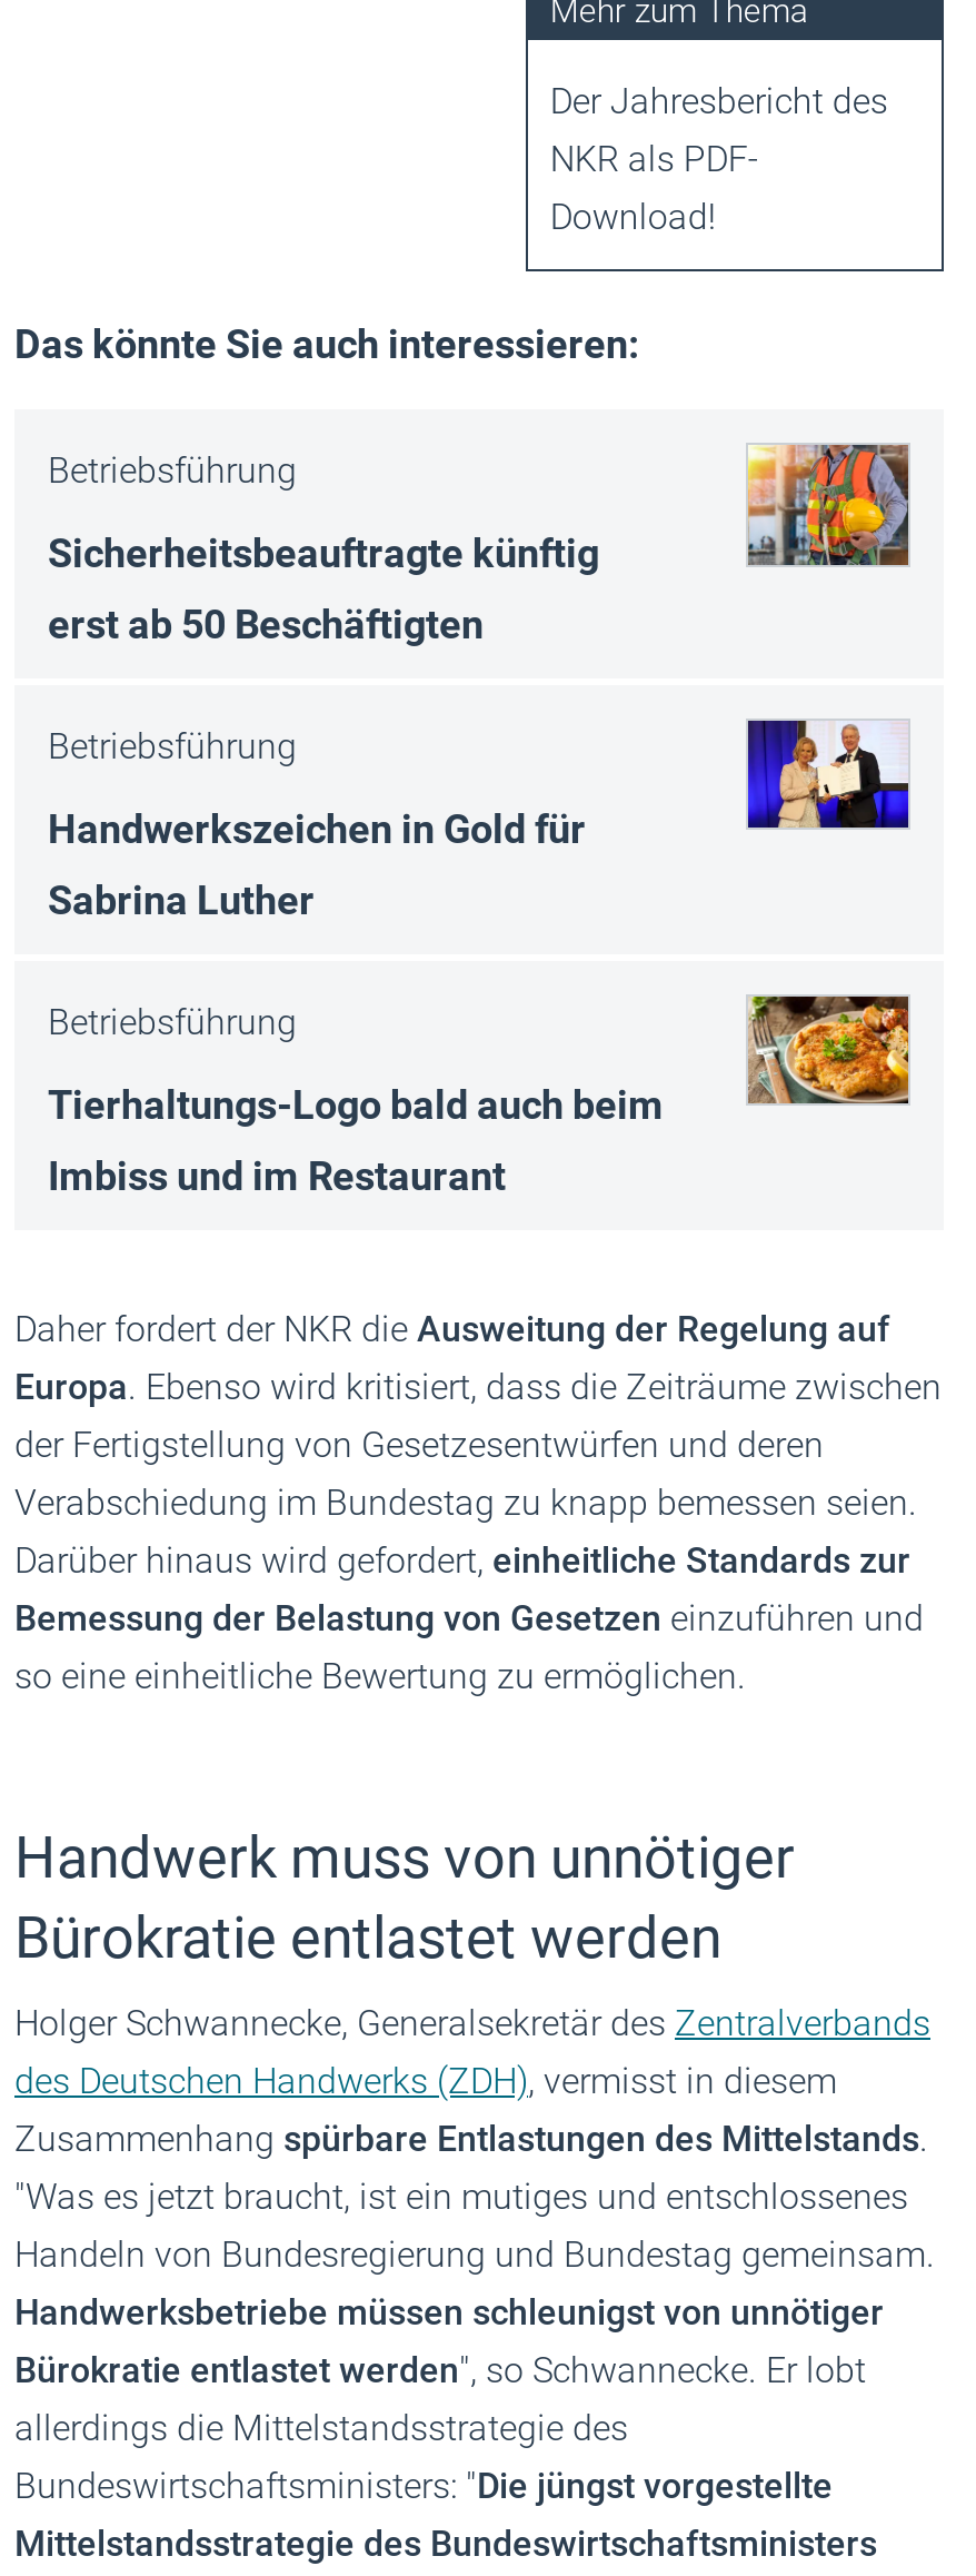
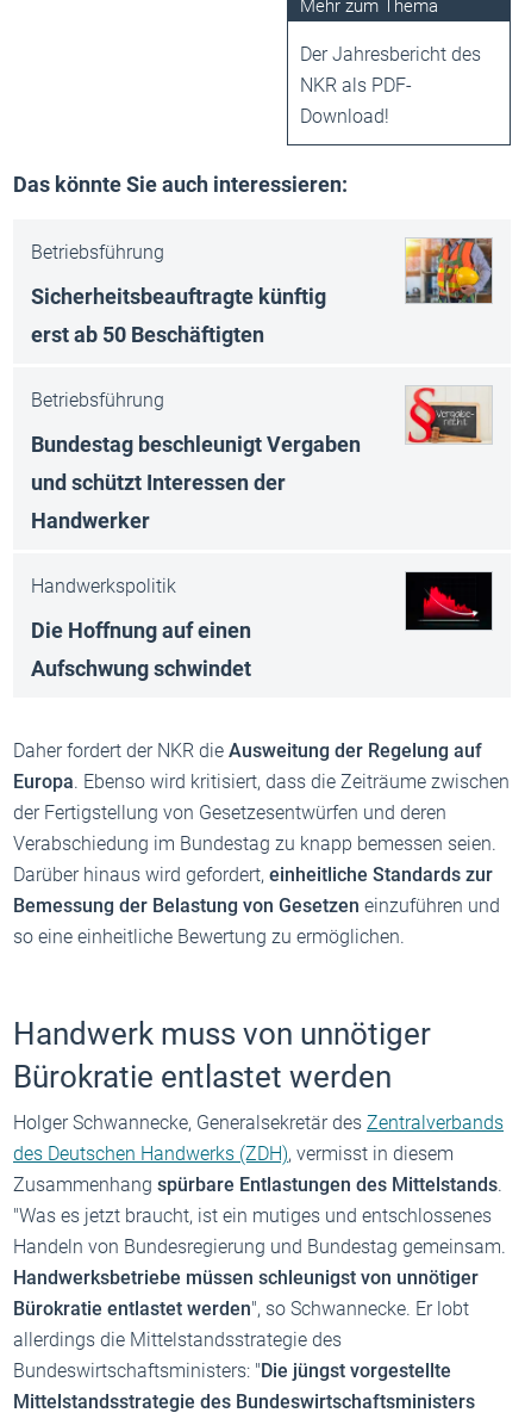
[48,719,910,1198] [image] | Handwerkszeichen in Gold für | Sabrina Luther | Betriebsführung | Tierhaltungs-Logo bald auch beim | Imbiss und im Restaurant -> [31,386,492,681] [image] | Bundestag beschleunigt Vergaben | und schützt Interessen der | Handwerker | Handwerkspolitik | Die Hoffnung auf einen | Aufschwung schwindet
[746,994,910,1106] [image] -> [405,571,493,631] [image]

